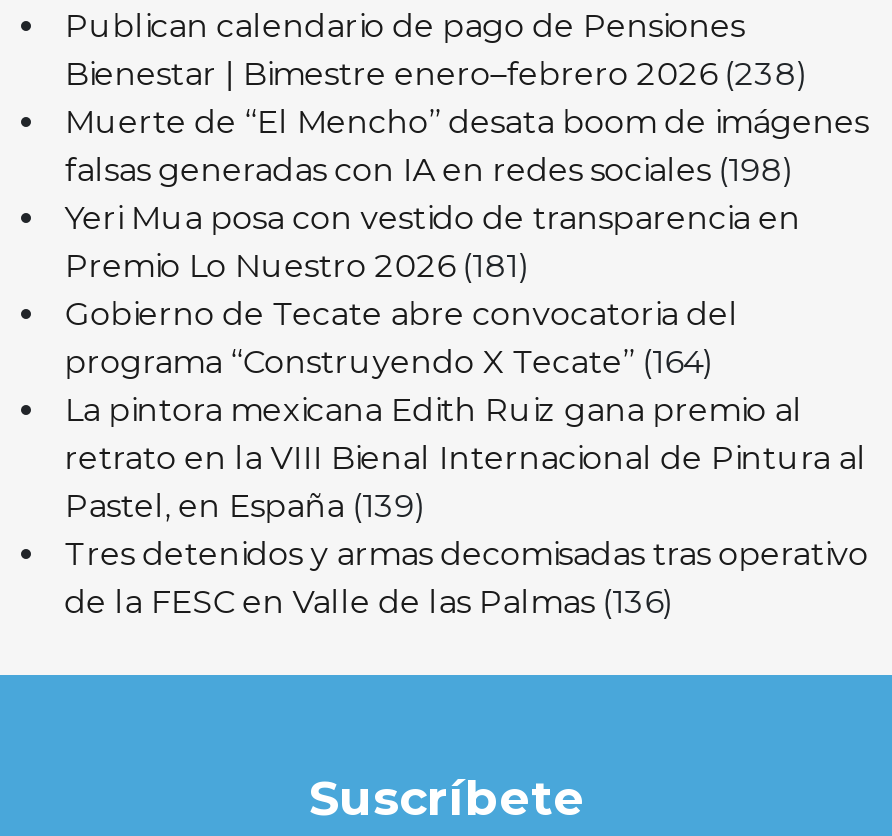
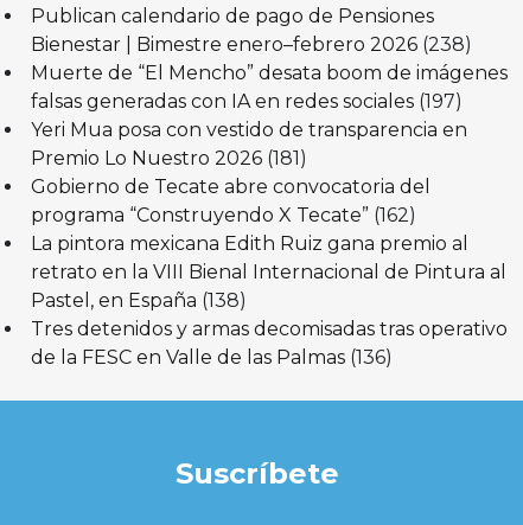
[65,151,795,189] falsas generadas con IA en redes sociales (198) -> [31,90,462,112] falsas generadas con IA en redes sociales (197)
[65,343,715,381] programa “Construyendo X Tecate” (164) -> [31,203,416,226] programa “Construyendo X Tecate” (162)
[65,487,427,525] Pastel, en España (139) -> [31,289,246,311] Pastel, en España (138)

